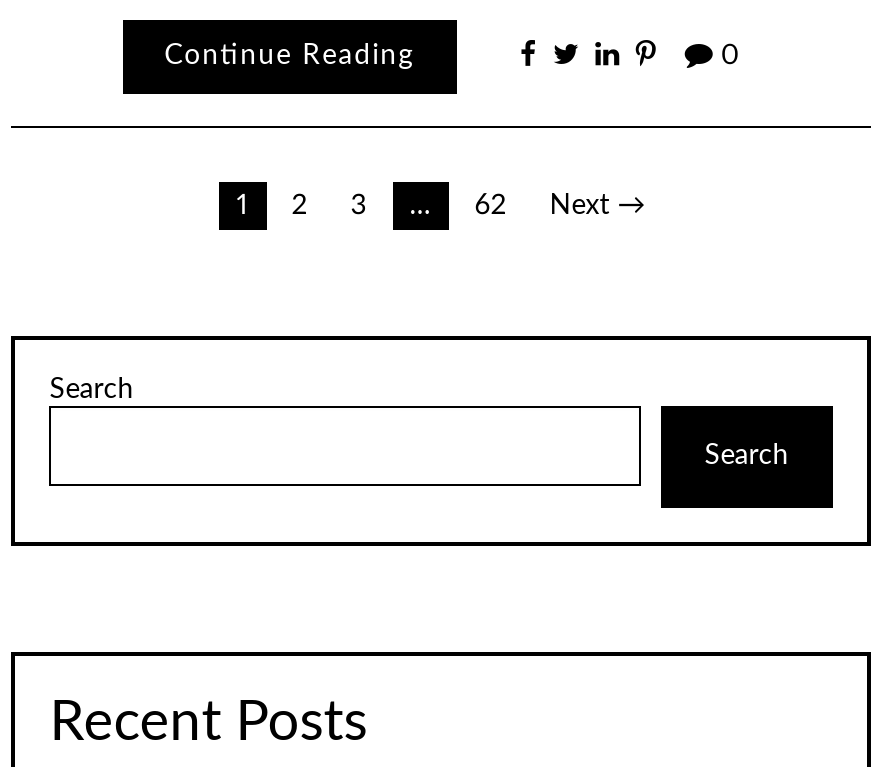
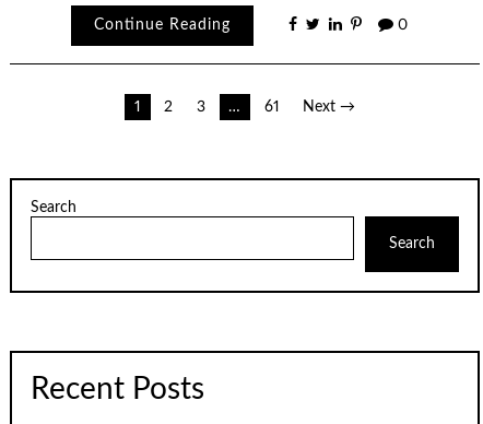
[475,192,507,220] 62 -> [264,99,280,115] 61

